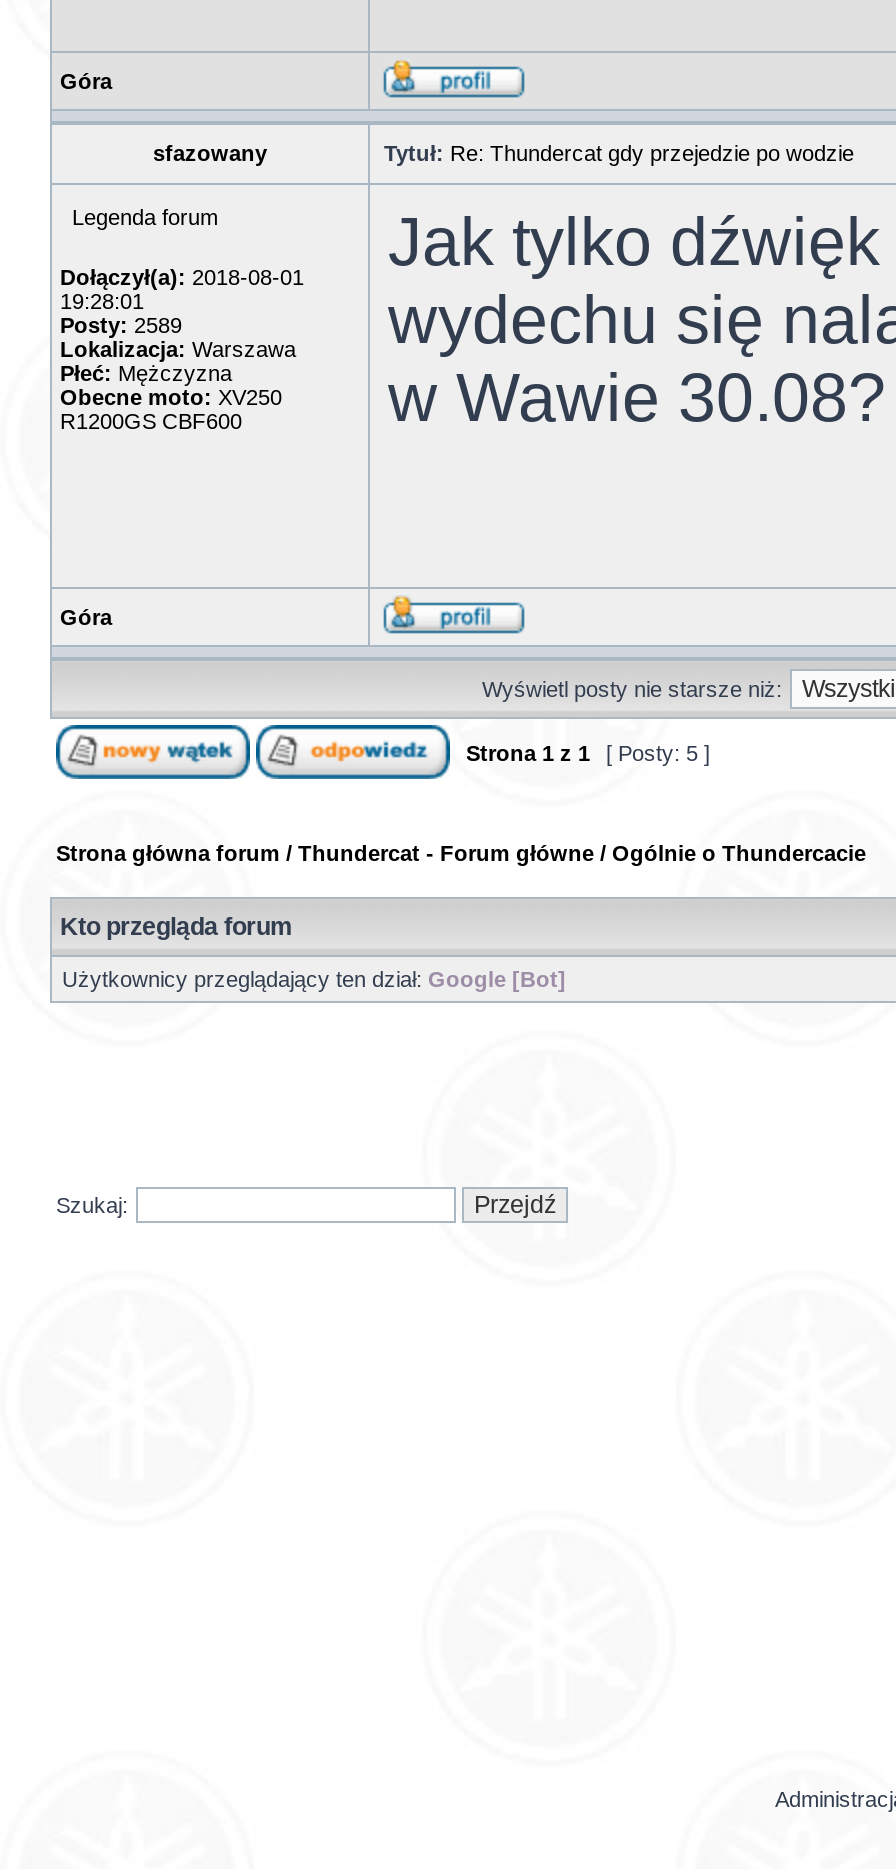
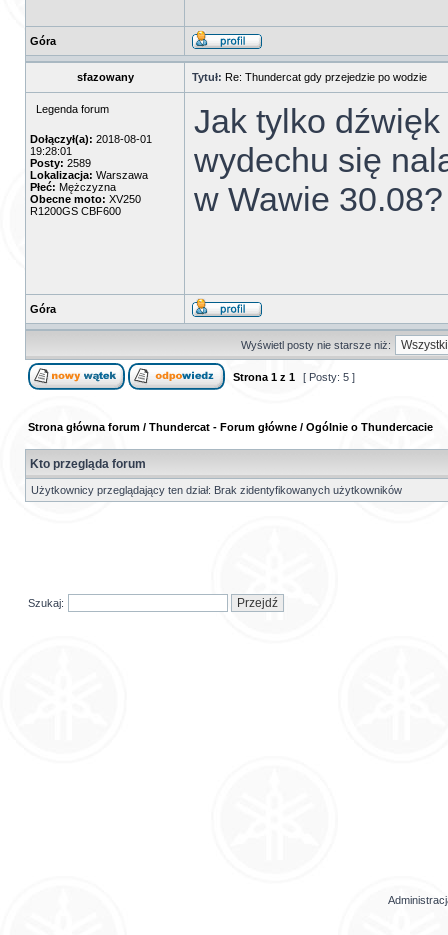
[62,967,566,991] Użytkownicy przeglądający ten dział: Google [Bot] -> [31,484,402,496] Użytkownicy przeglądający ten dział: Brak zidentyfikowanych użytkowników

